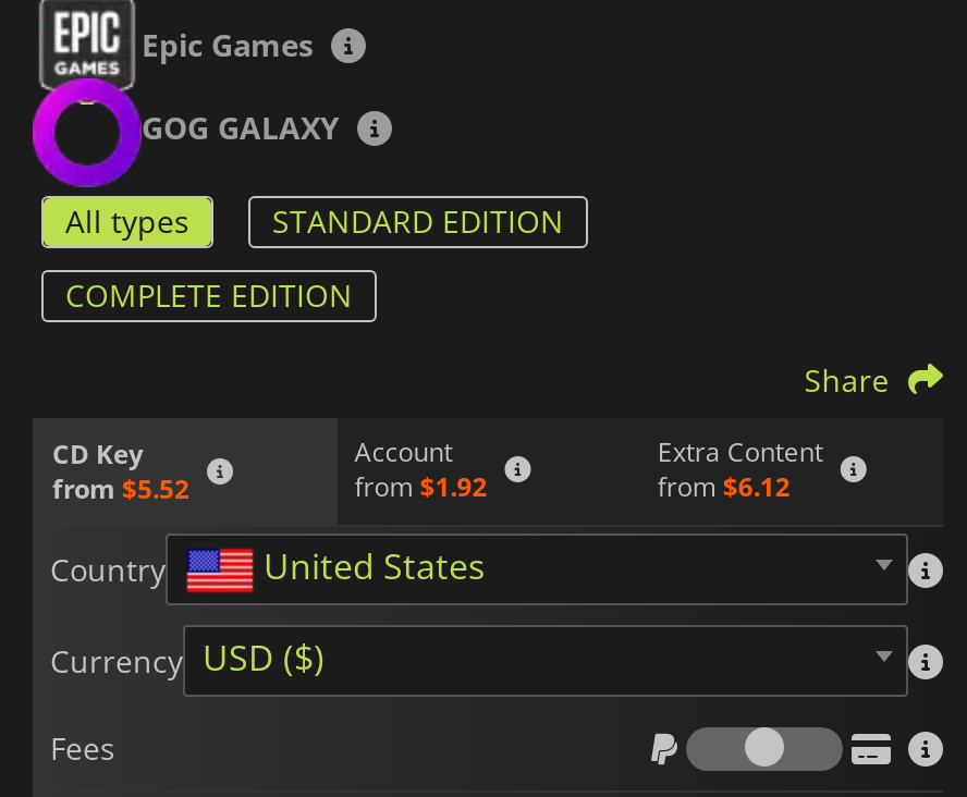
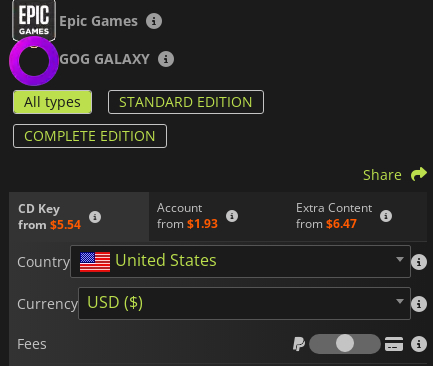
[52,469,189,507] from $5.52 -> [18,216,81,233] from $5.54
[355,468,487,505] from $1.92 -> [157,215,218,232] from $1.93
[658,468,790,505] from $6.12 -> [296,215,357,232] from $6.47

